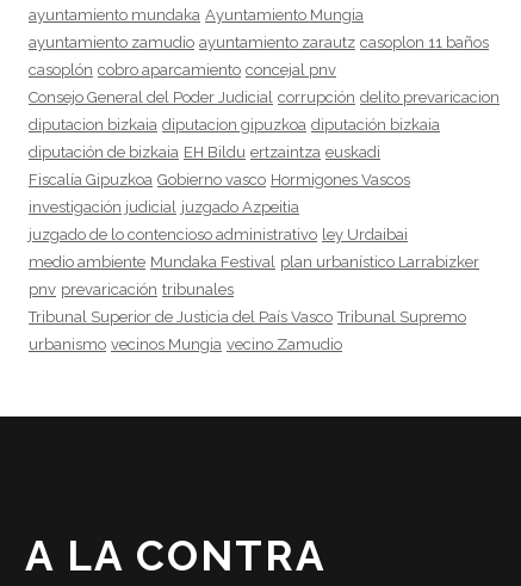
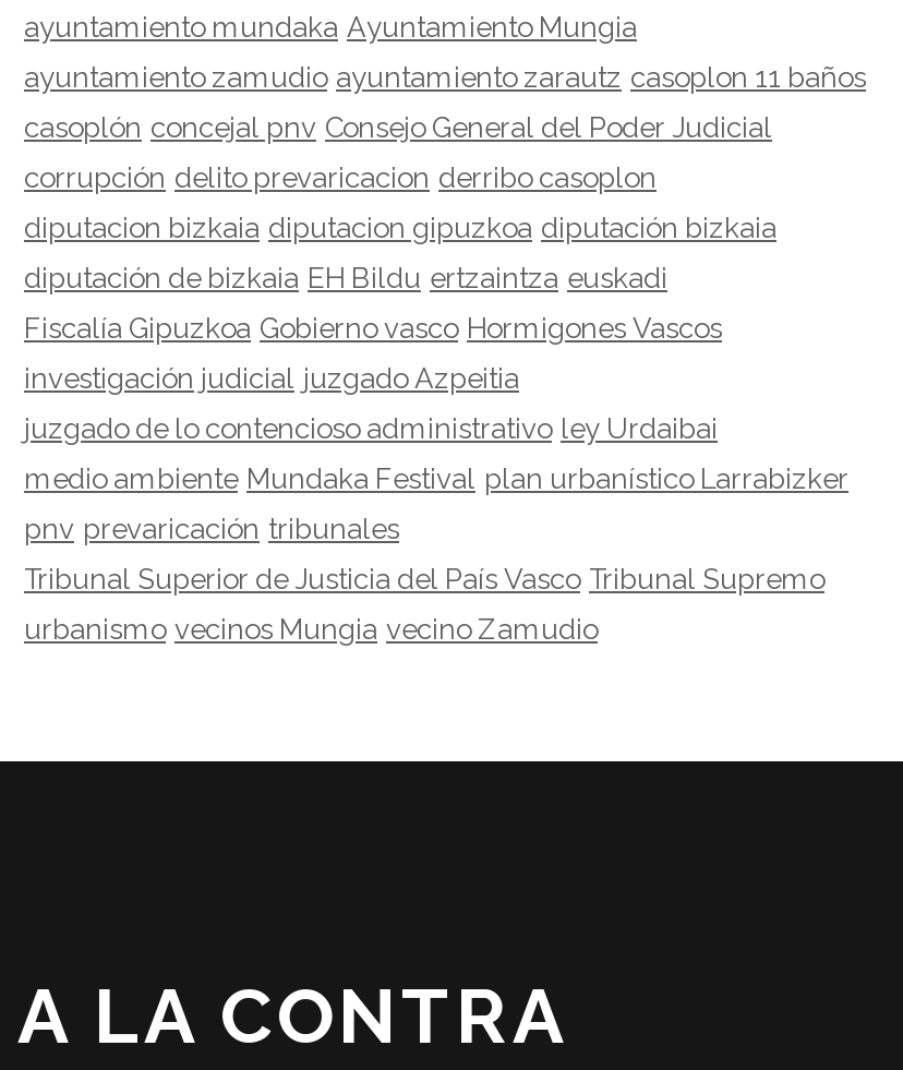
[29,61,336,79] casoplón cobro aparcamiento concejal pnv -> [24,112,772,145] casoplón concejal pnv Consejo General del Poder Judicial
[29,89,500,107] Consejo General del Poder Judicial corrupción delito prevaricacion -> [24,162,657,195] corrupción delito prevaricacion derribo casoplon

